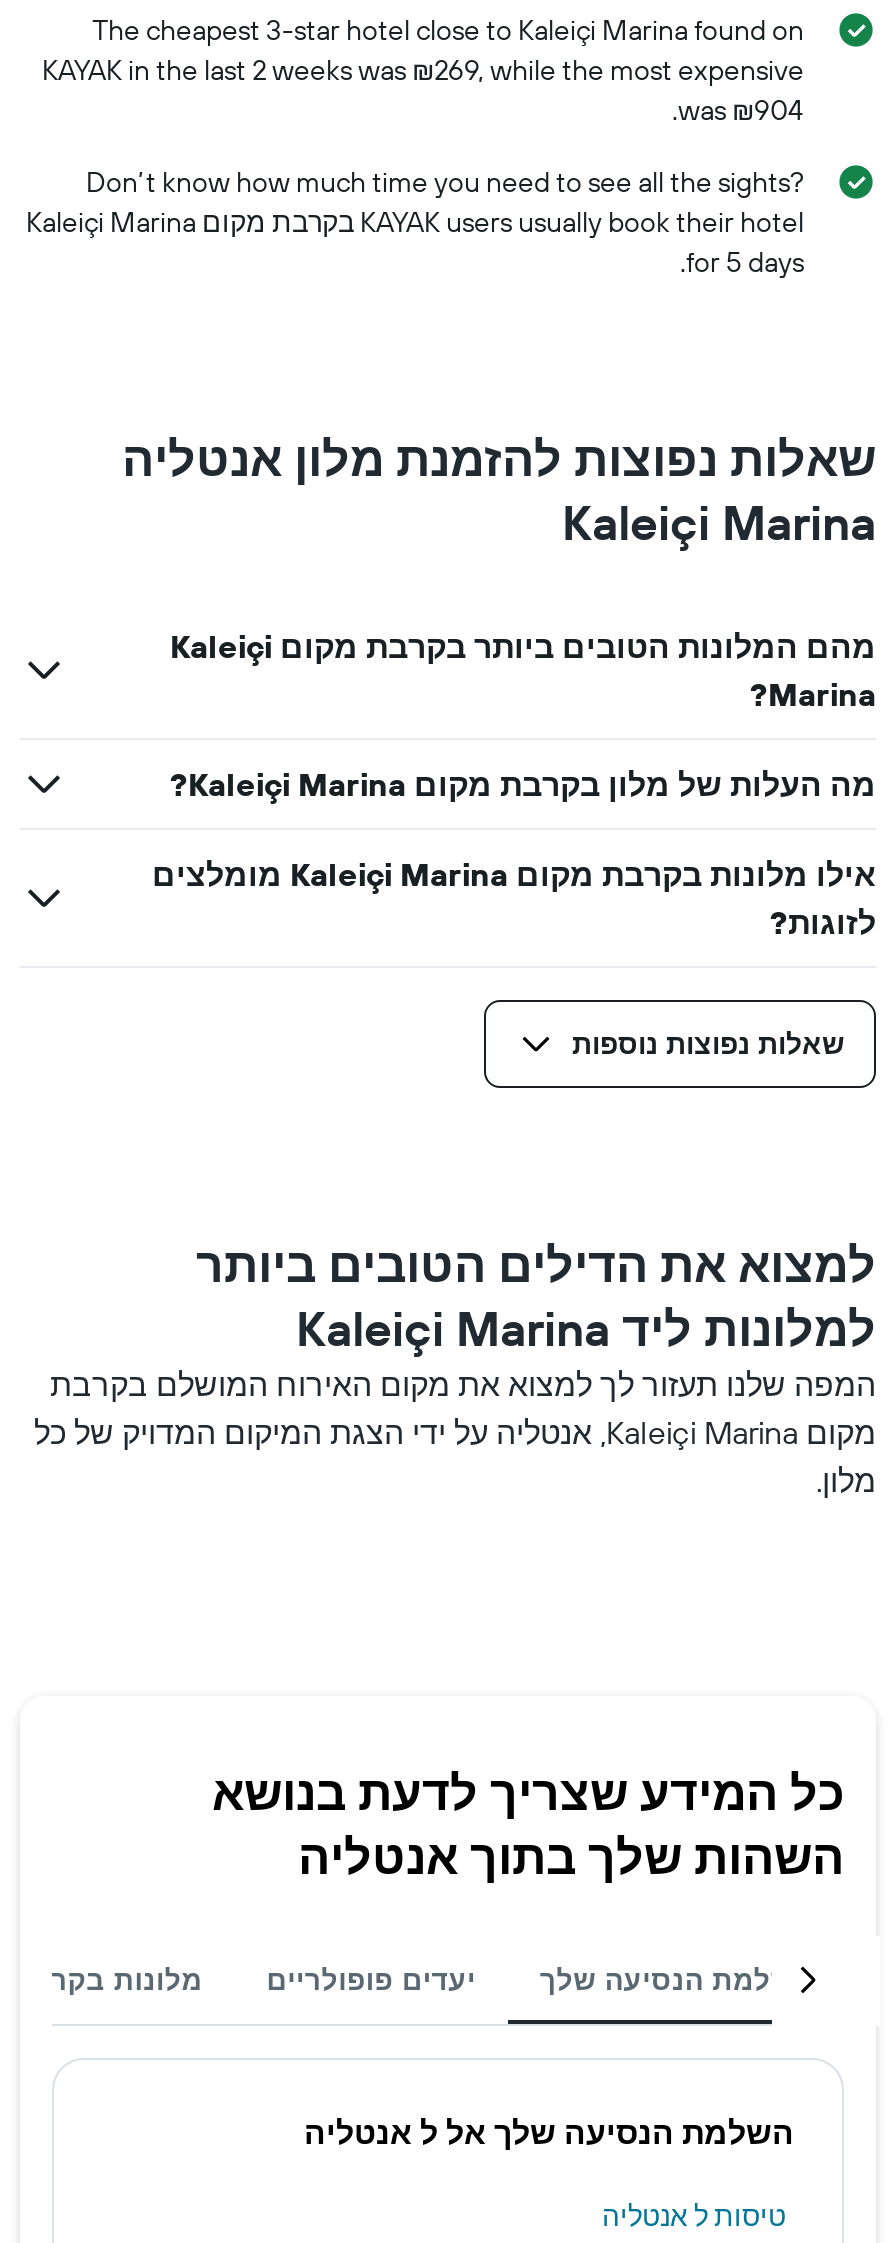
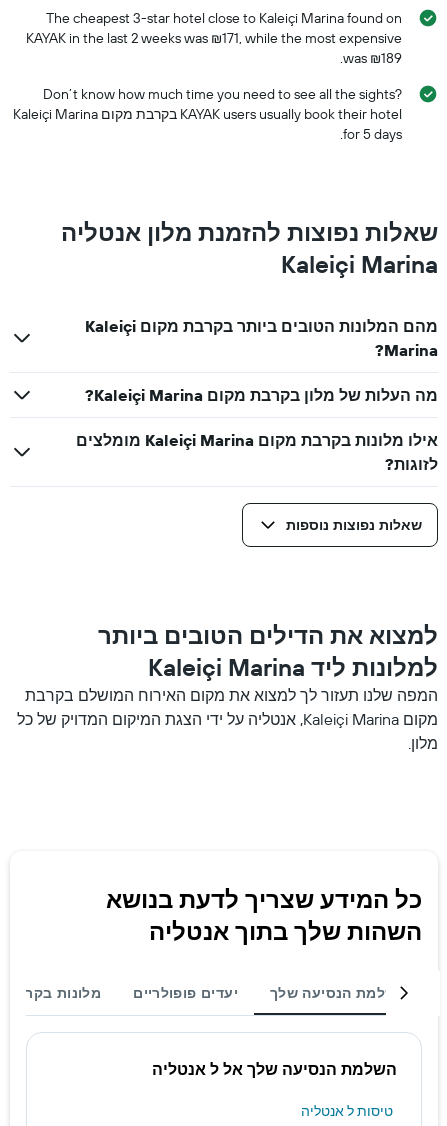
[42,52,804,88] KAYAK in the last 2 weeks was ₪269, while the most expensive -> [26,29,402,47] KAYAK in the last 2 weeks was ₪171, while the most expensive
[678,92,804,128] was ₪904. -> [343,49,402,67] was ₪189.

